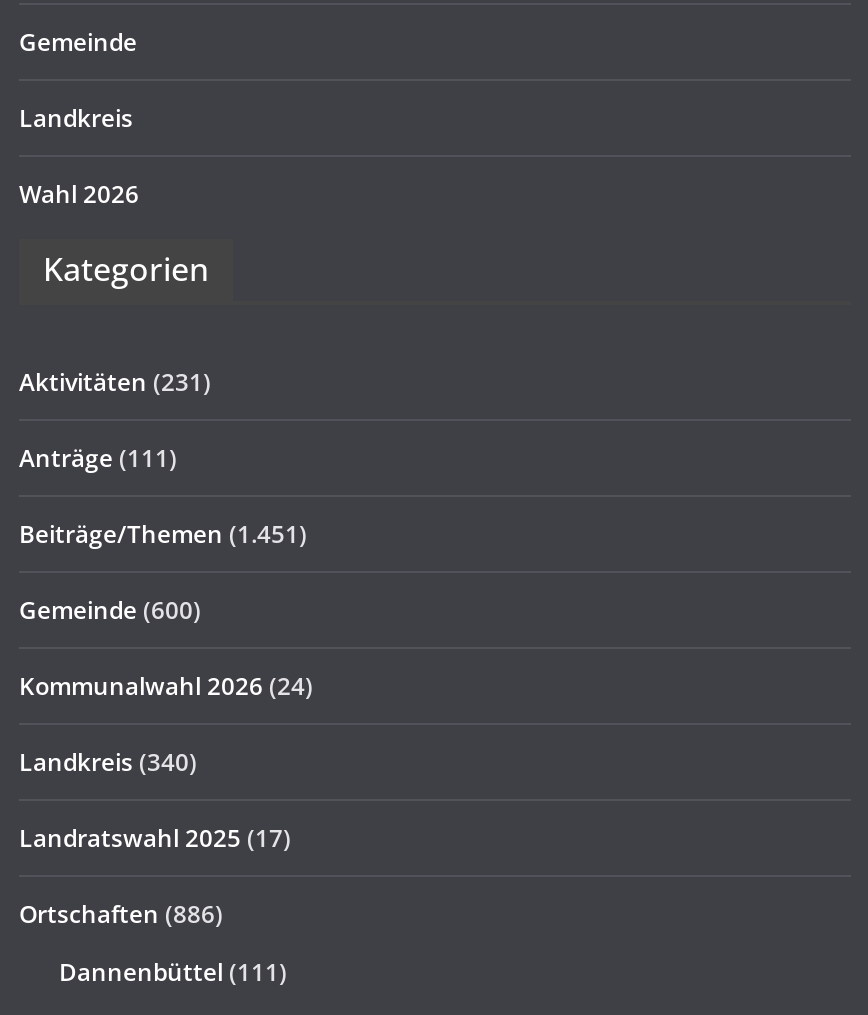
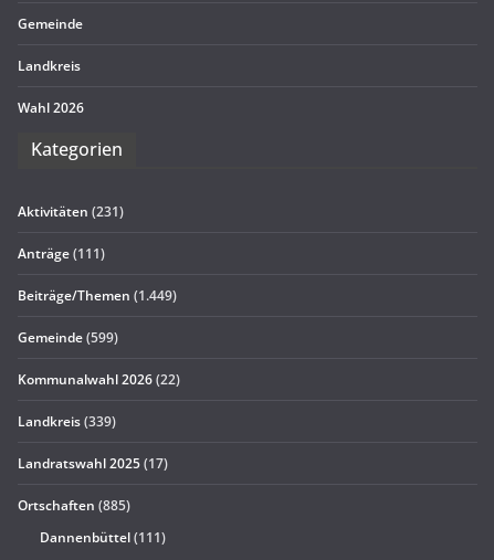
[19,517,307,551] Beiträge/Themen (1.451) -> [18,287,177,305] Beiträge/Themen (1.449)
[19,593,201,627] Gemeinde (600) -> [18,328,118,347] Gemeinde (599)
[19,669,313,703] Kommunalwahl 2026 (24) -> [18,370,180,389] Kommunalwahl 2026 (22)
[19,745,197,779] Landkreis (340) -> [18,412,116,431] Landkreis (339)
[19,897,223,931] Ortschaften (886) -> [18,496,130,515] Ortschaften (885)

